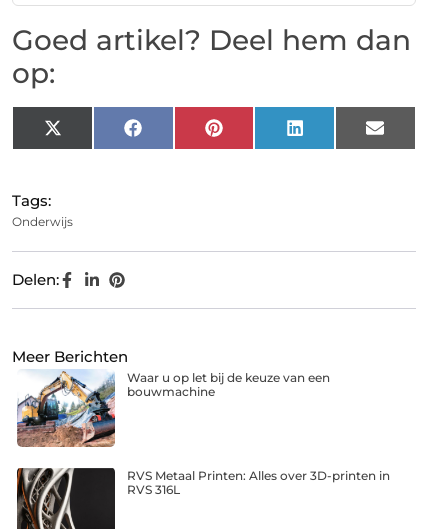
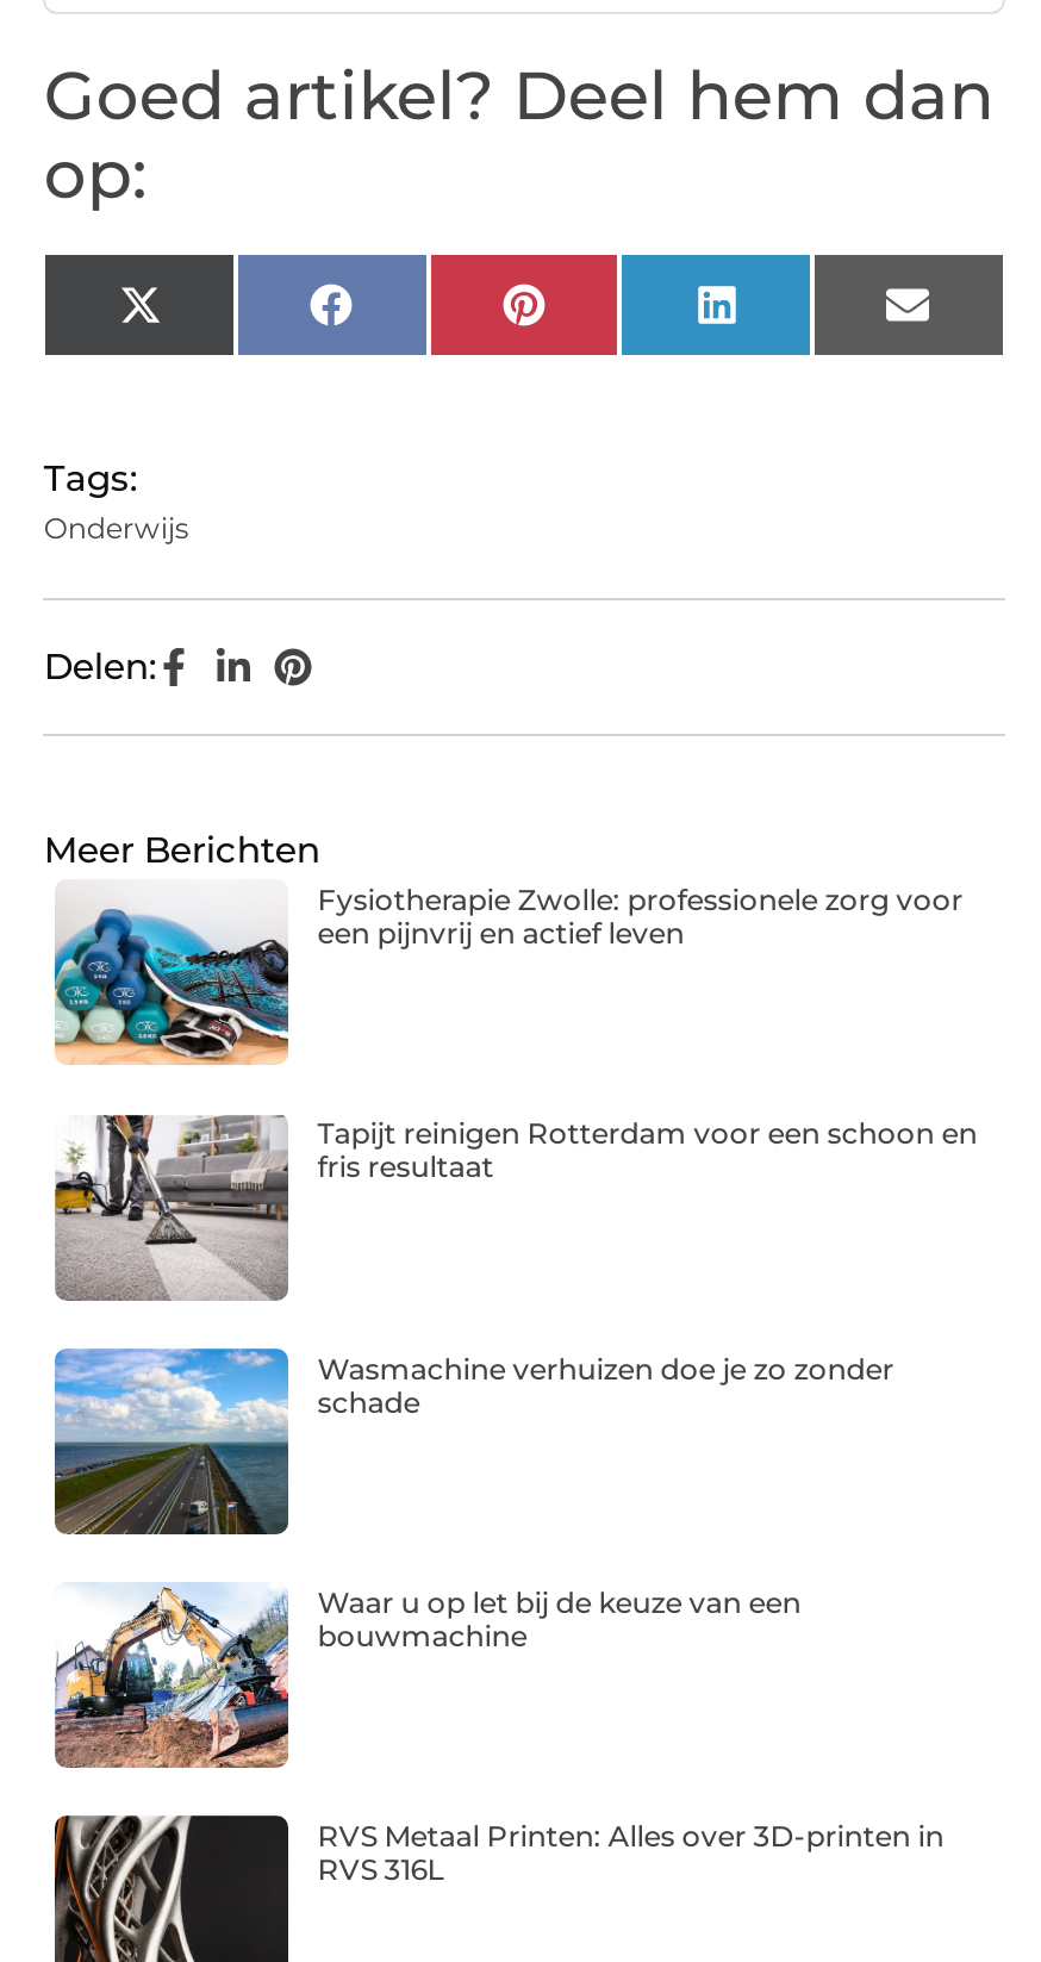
none -> [52,882,963,1067] [image] | Fysiotherapie Zwolle: professionele zorg voor | een pijnvrij en actief leven
none -> [52,1346,894,1539] [image] | Wasmachine verhuizen doe je zo zonder | schade
none -> [55,1115,977,1303] [image] | Tapijt reinigen Rotterdam voor een schoon en | fris resultaat

